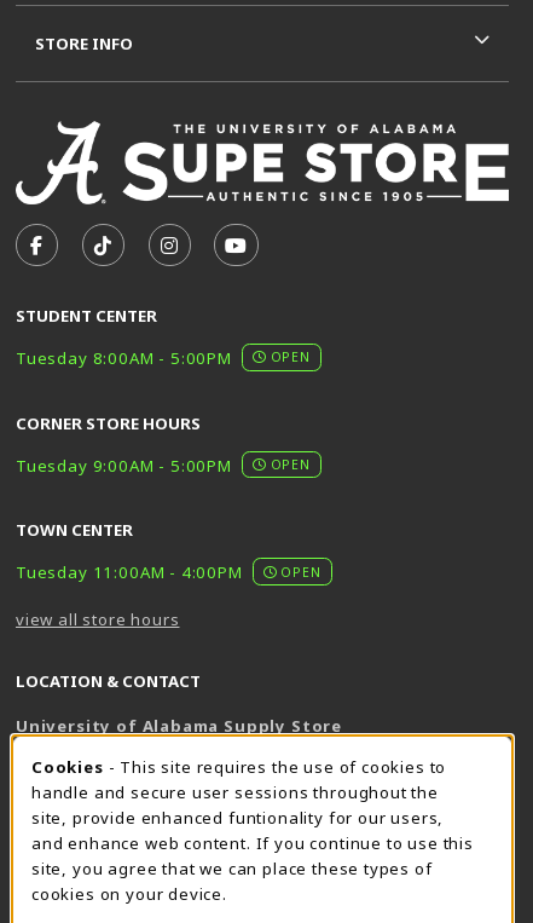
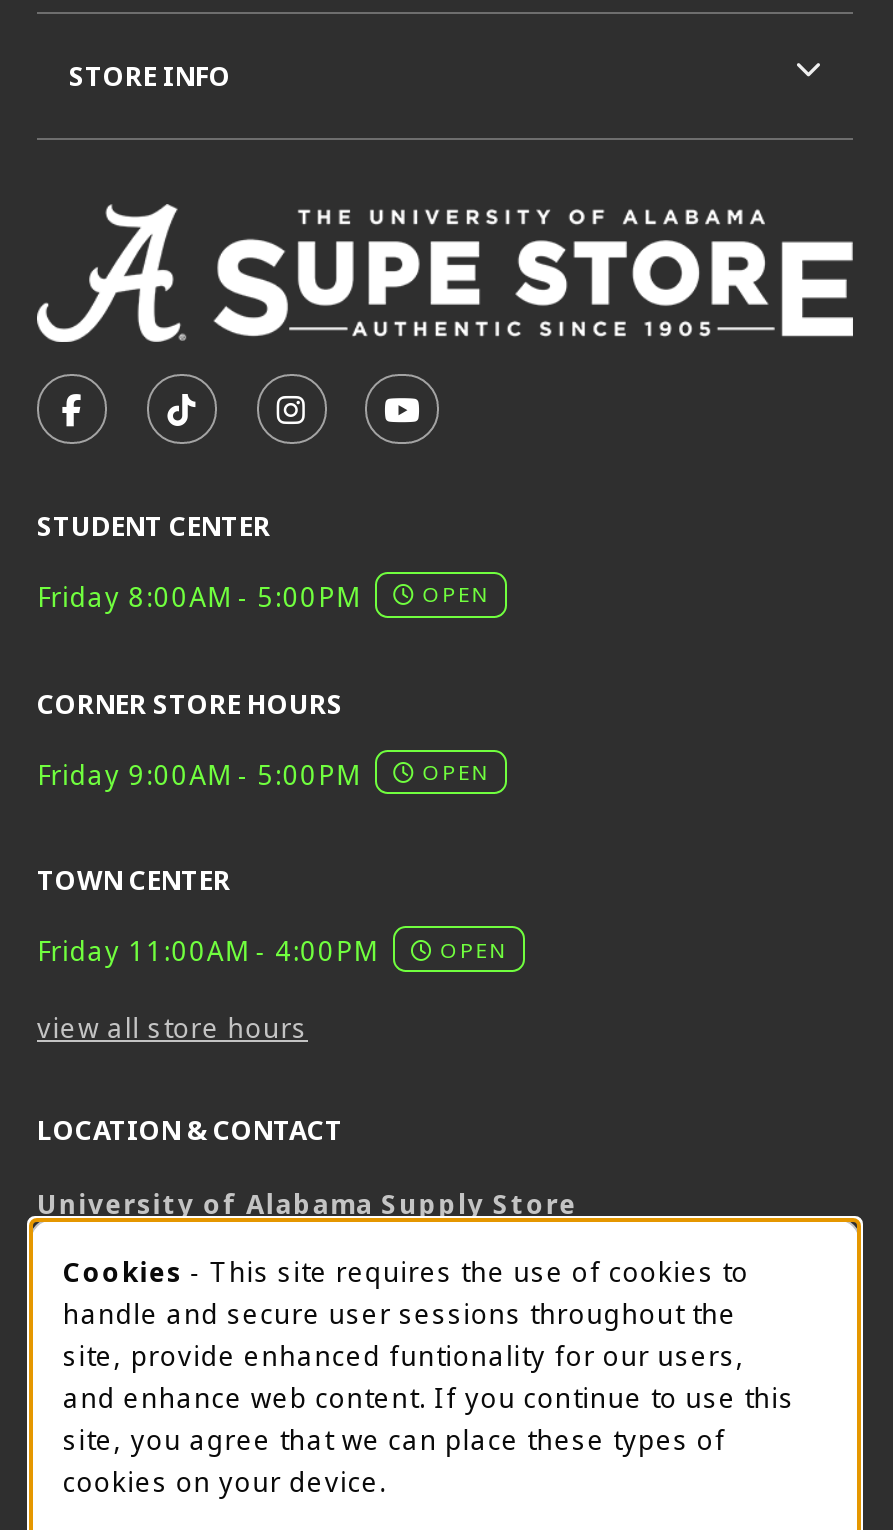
[16,348,310,369] Tuesday 8:00AM - 5:00PM OPEN -> [37,579,489,615] Friday 8:00AM - 5:00PM OPEN
[16,455,310,477] Tuesday 9:00AM - 5:00PM OPEN -> [37,756,489,792] Friday 9:00AM - 5:00PM OPEN
[16,562,321,584] Tuesday 11:00AM - 4:00PM OPEN -> [37,933,507,969] Friday 11:00AM - 4:00PM OPEN

